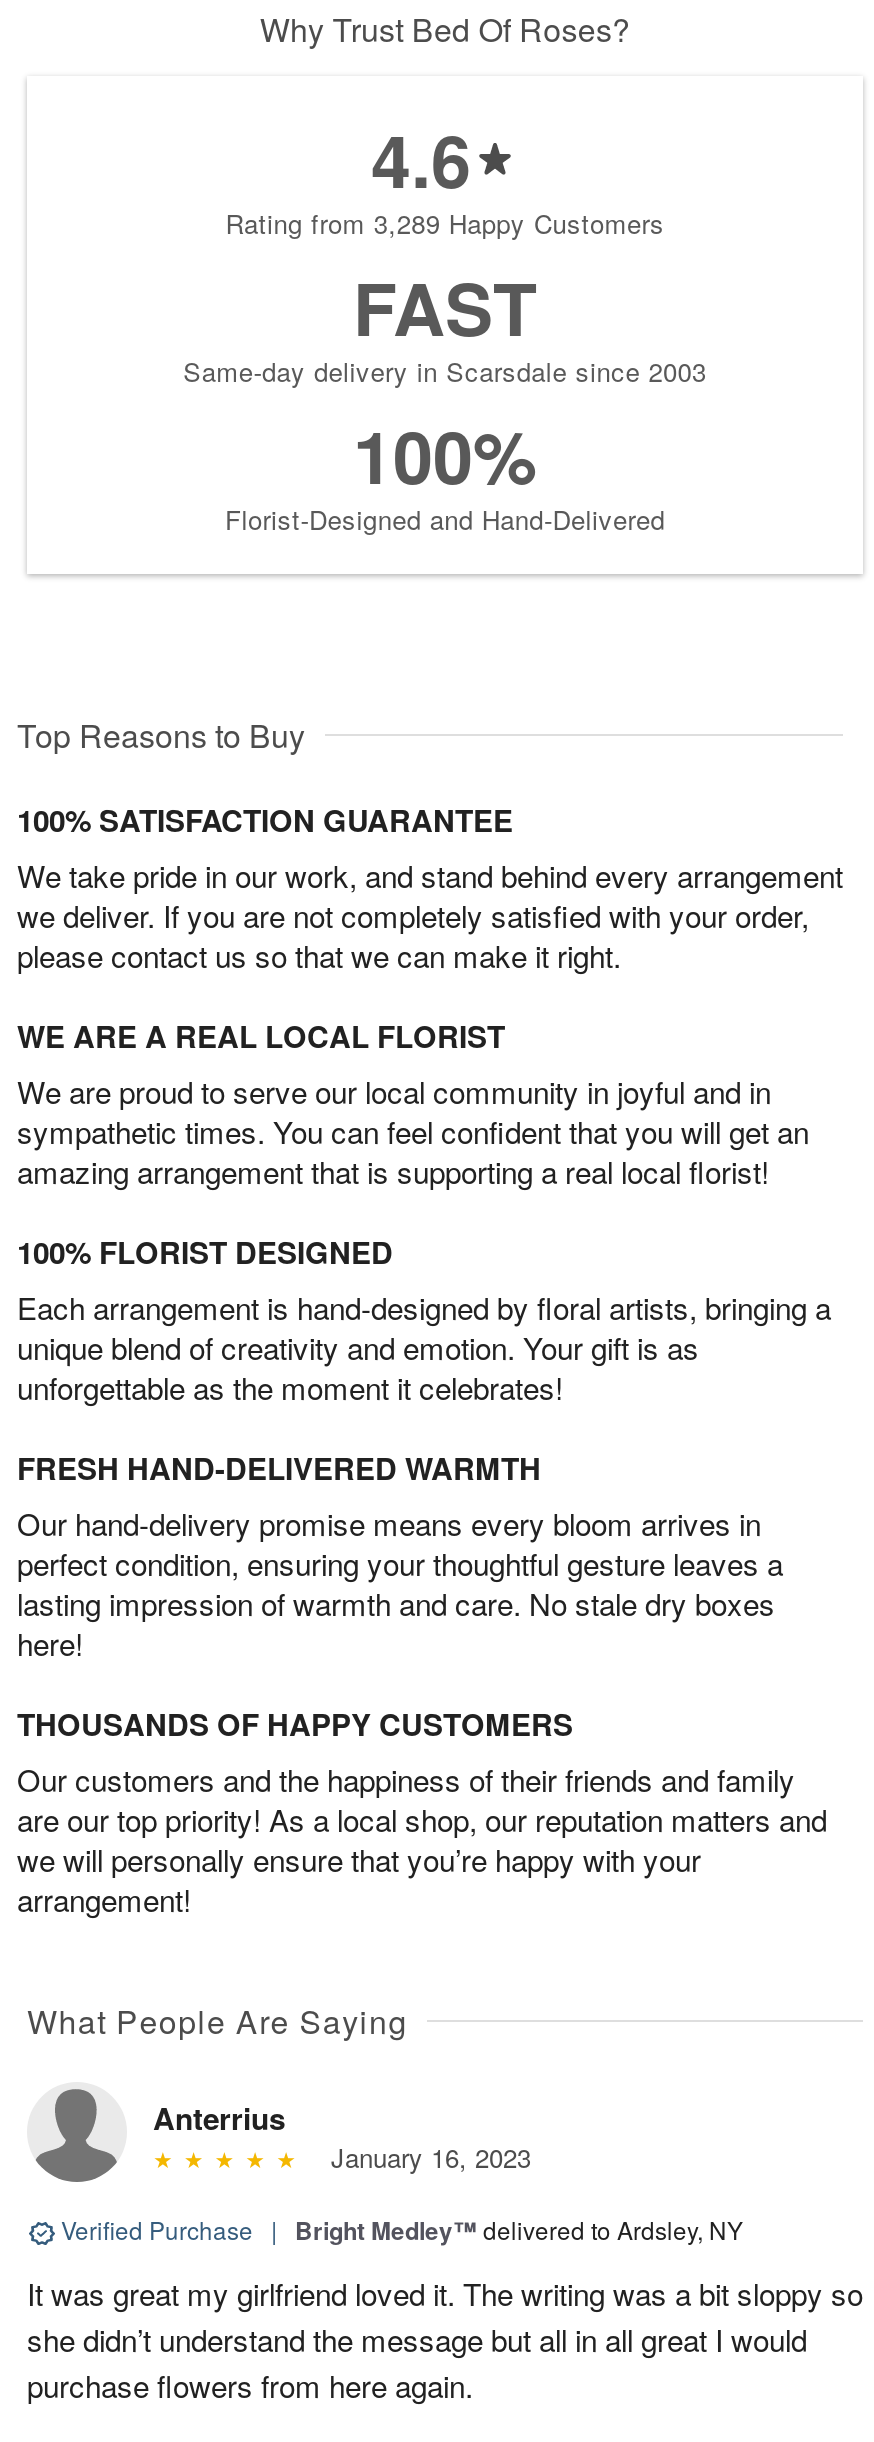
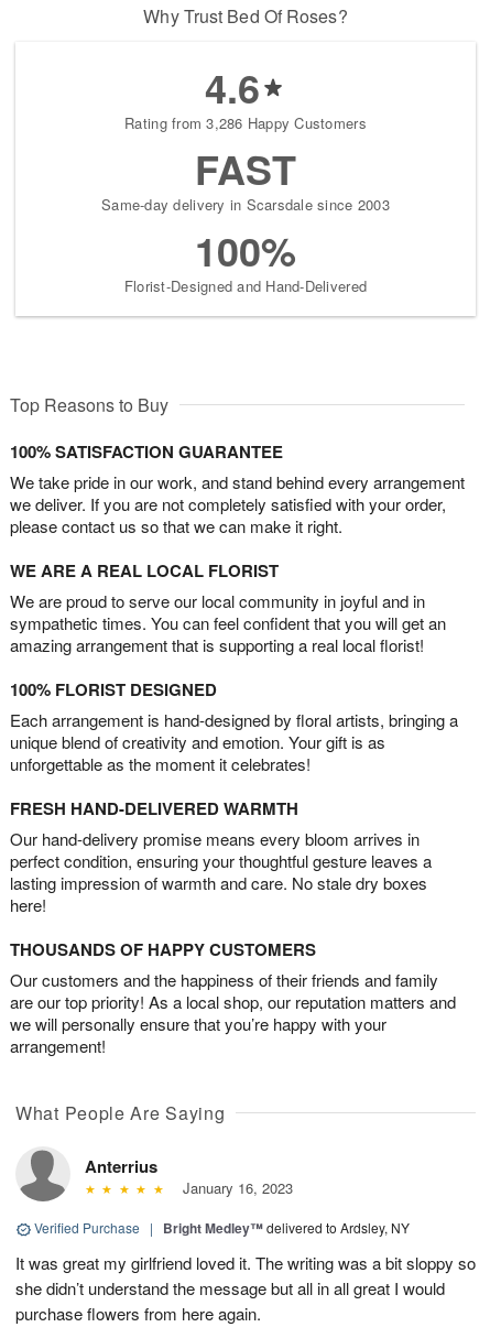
[225,205,665,243] Rating from 3,289 Happy Customers -> [125,113,366,134] Rating from 3,286 Happy Customers

